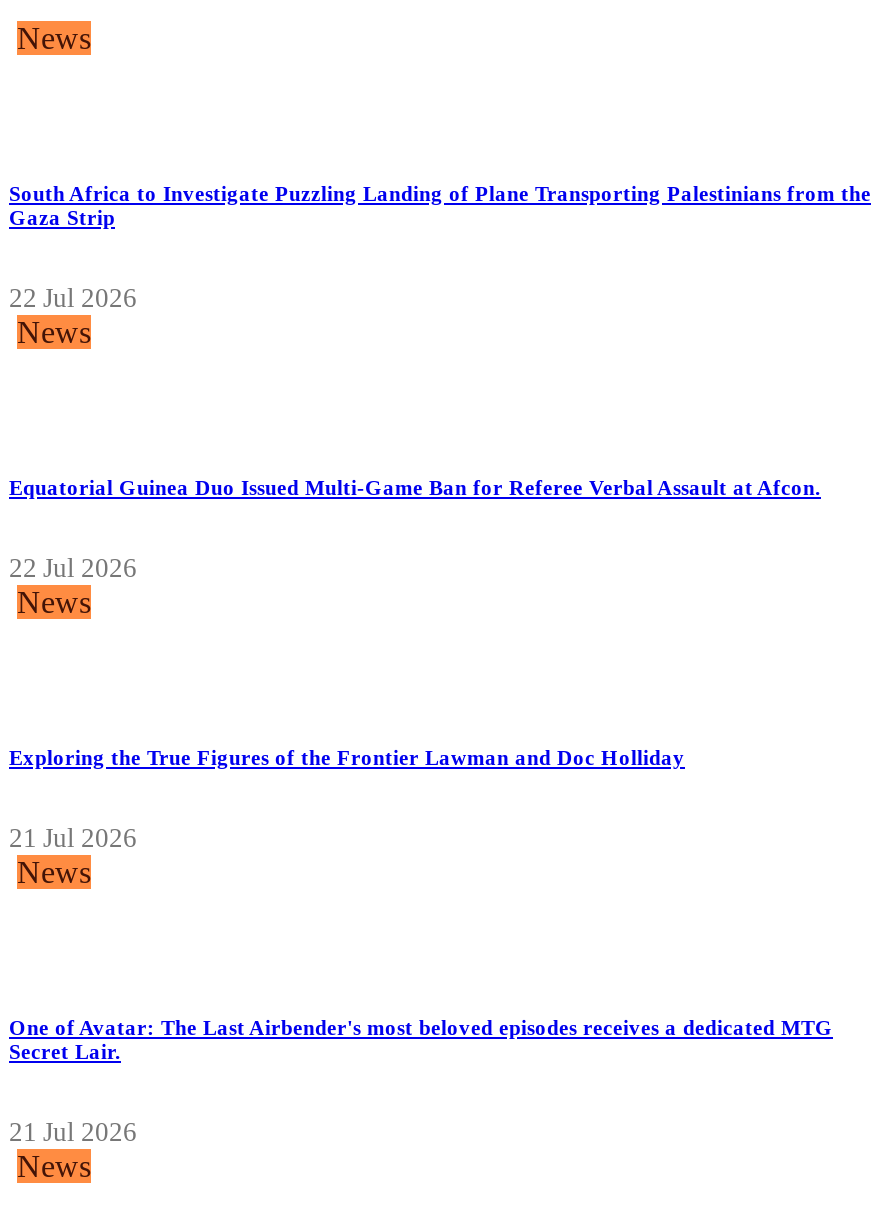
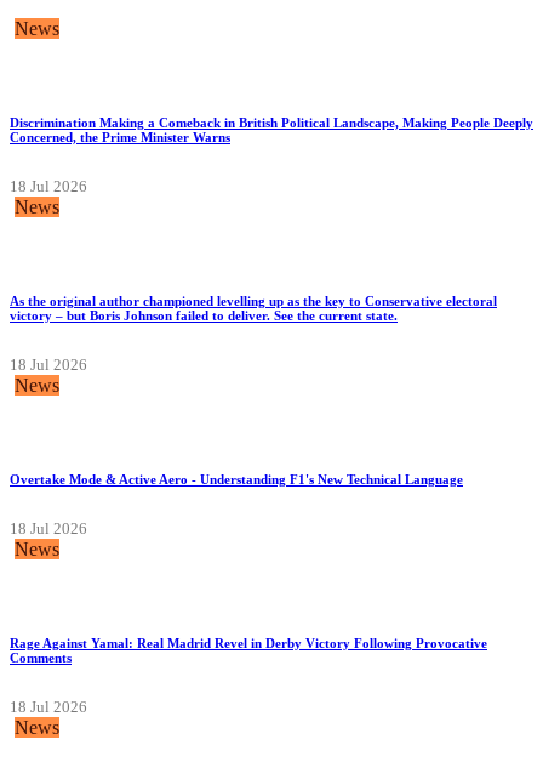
[9,181,871,229] South Africa to Investigate Puzzling Landing of Plane Transporting Palestinians from the | Gaza Strip -> [10,115,533,144] Discrimination Making a Comeback in British Political Landscape, Making People Deeply | Concerned, the Prime Minister Warns
[9,283,137,313] 22 Jul 2026 -> [10,177,87,195] 18 Jul 2026
[9,475,821,499] Equatorial Guinea Duo Issued Multi-Game Ban for Referee Verbal Assault at Afcon. -> [10,294,497,323] As the original author championed levelling up as the key to Conservative electoral | victory – but Boris Johnson failed to deliver. See the current state.
[9,553,137,583] 22 Jul 2026 -> [10,355,87,373] 18 Jul 2026
[9,745,685,769] Exploring the True Figures of the Frontier Lawman and Doc Holliday -> [10,472,463,486] Overtake Mode & Active Aero - Understanding F1's New Technical Language
[9,823,137,853] 21 Jul 2026 -> [10,519,87,537] 18 Jul 2026
[9,1014,833,1062] One of Avatar: The Last Airbender's most beloved episodes receives a dedicated MTG | Secret Lair. -> [10,635,487,665] Rage Against Yamal: Real Madrid Revel in Derby Victory Following Provocative | Comments
[9,1116,137,1146] 21 Jul 2026 -> [10,697,87,716] 18 Jul 2026

